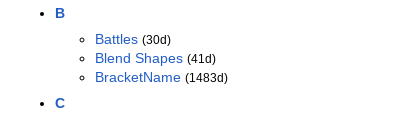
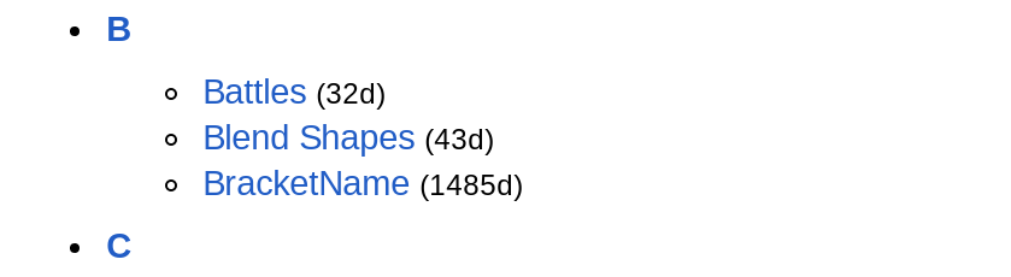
[95,30,171,46] Battles (30d) -> [203,71,386,110] Battles (32d)
[95,49,216,65] Blend Shapes (41d) -> [203,117,494,155] Blend Shapes (43d)
[95,68,228,84] BracketName (1483d) -> [203,163,523,201] BracketName (1485d)

